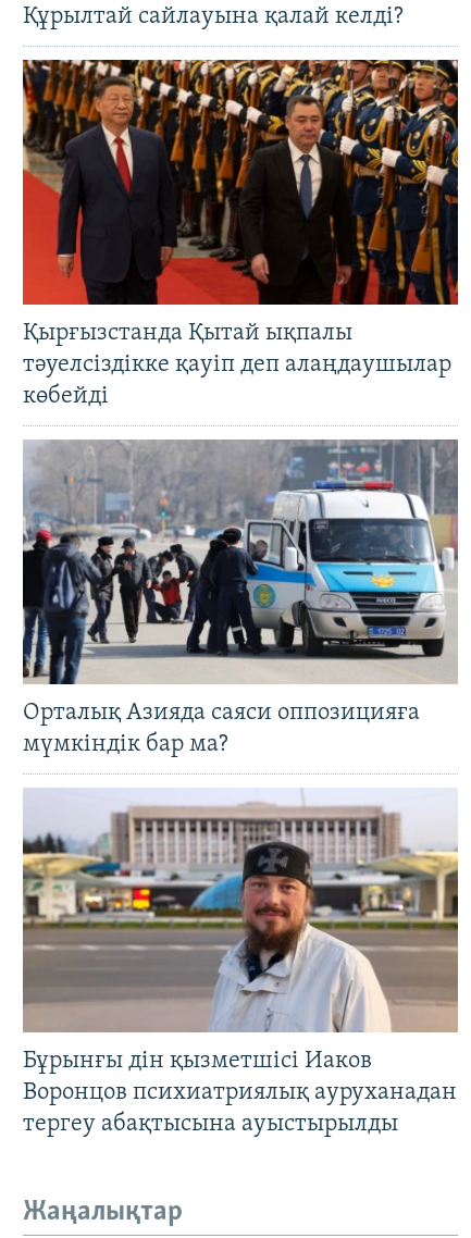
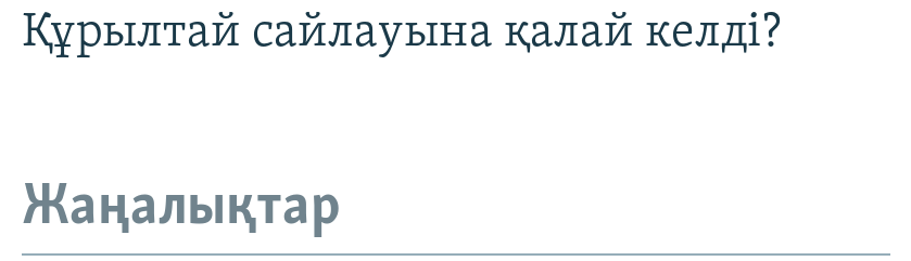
[22,59,459,409] [image] | Қырғызстанда Қытай ықпалы | тәуелсіздікке қауіп деп алаңдаушылар | көбейді -> none
[22,438,459,757] [image] | Орталық Азияда саяси оппозицияға | мүмкіндік бар ма? -> none
[22,789,459,1137] [image] | Бұрынғы дін қызметшісі Иаков | Воронцов психиатриялық ауруханадан | тергеу абақтысына ауыстырылды -> none

